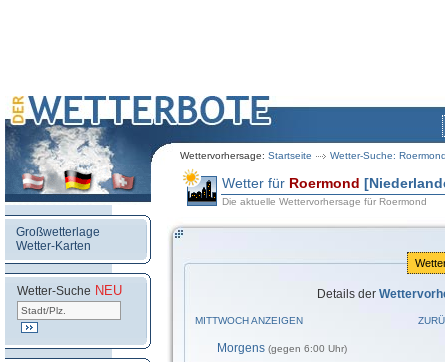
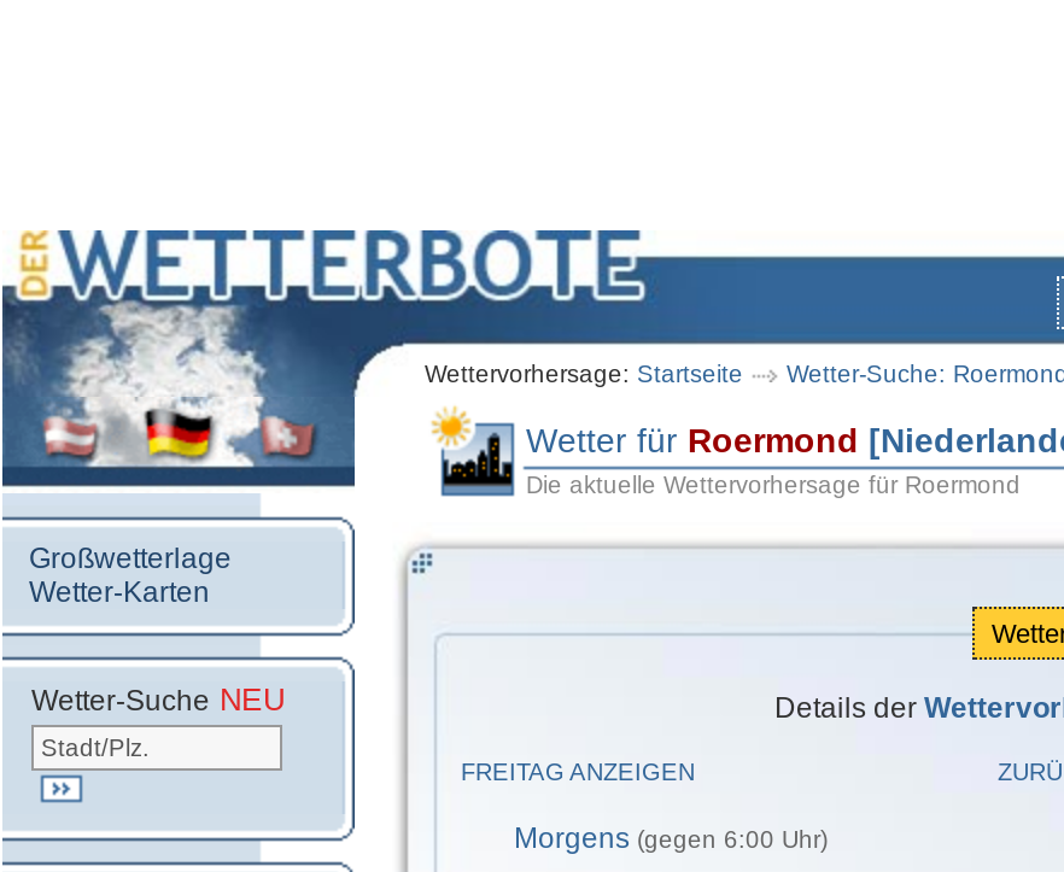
[195,315,303,326] MITTWOCH ANZEIGEN -> [461,759,695,785] FREITAG ANZEIGEN

